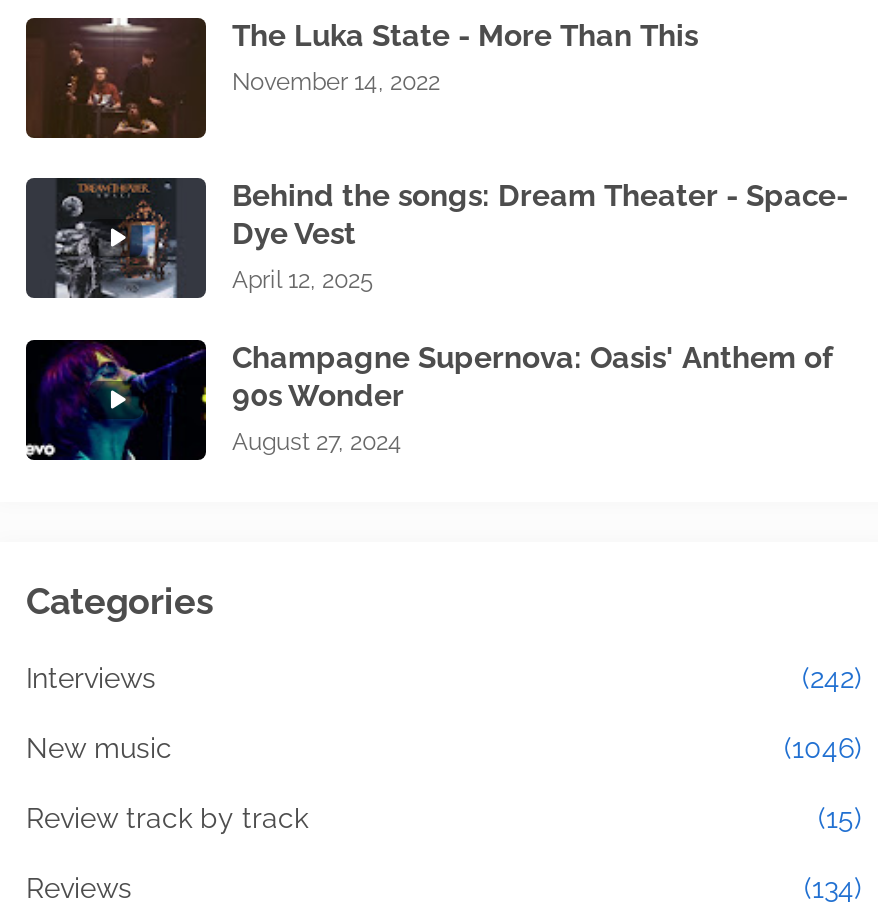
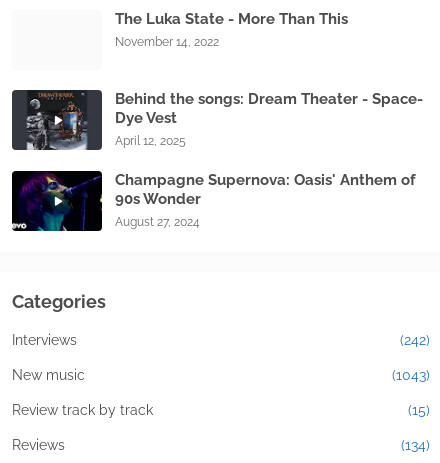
[24,16,208,140] [image] -> none
[784,732,862,764] (1046) -> [392,367,430,383] (1043)

